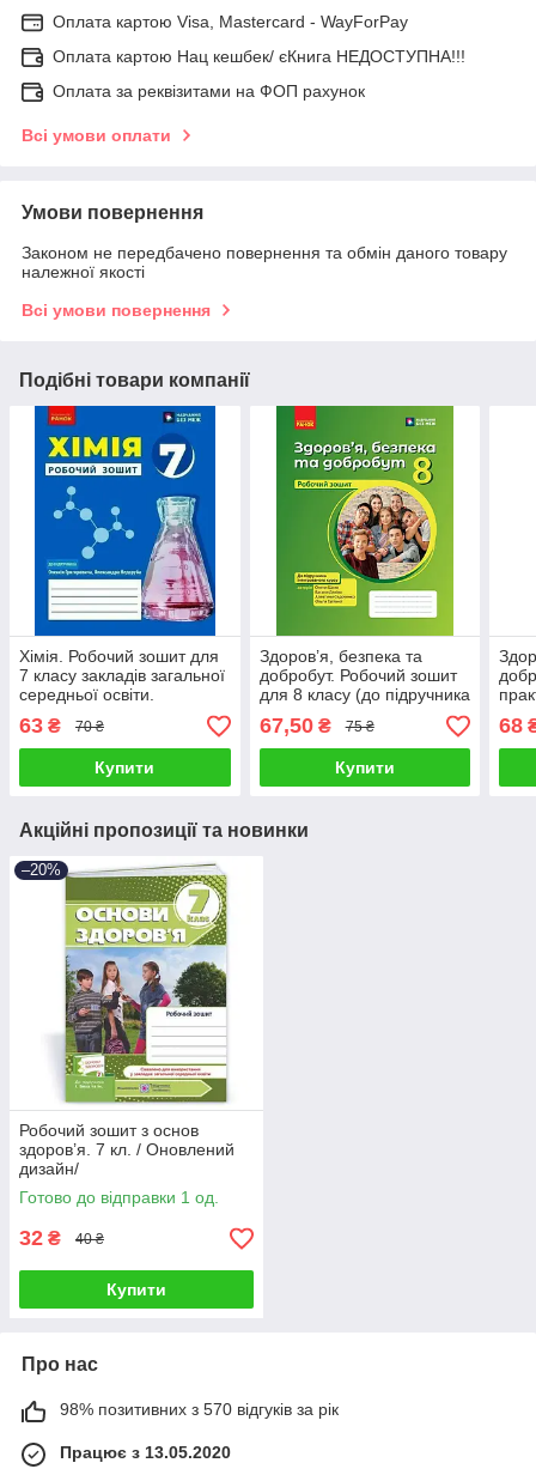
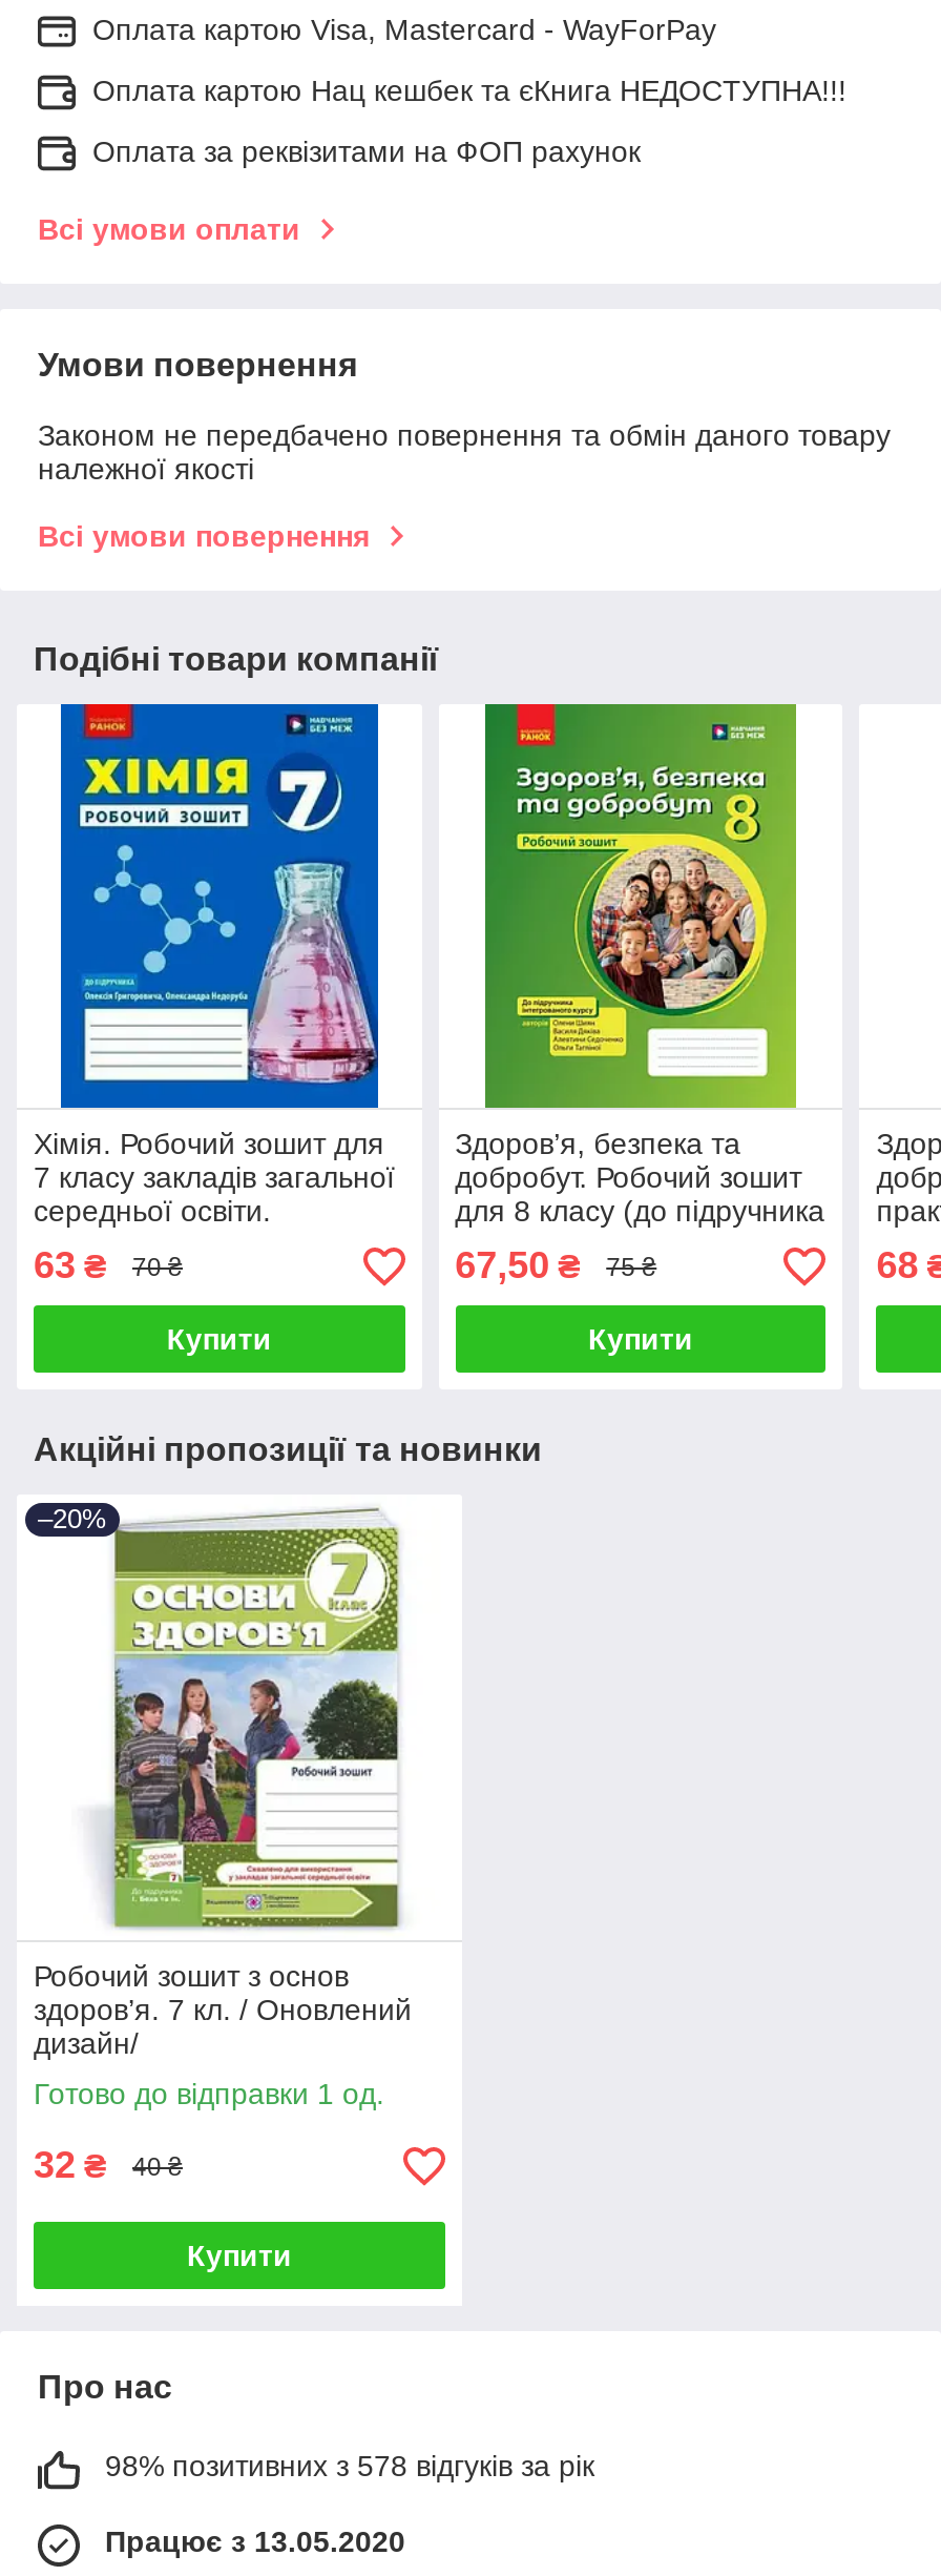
[53,46,465,66] Оплата картою Нац кешбек/ єКнига НЕДОСТУПНА!!! -> [92,73,846,107] Оплата картою Нац кешбек та єКнига НЕДОСТУПНА!!!
[60,1400,339,1419] 98% позитивних з 570 відгуків за рік -> [105,2450,594,2483] 98% позитивних з 578 відгуків за рік

